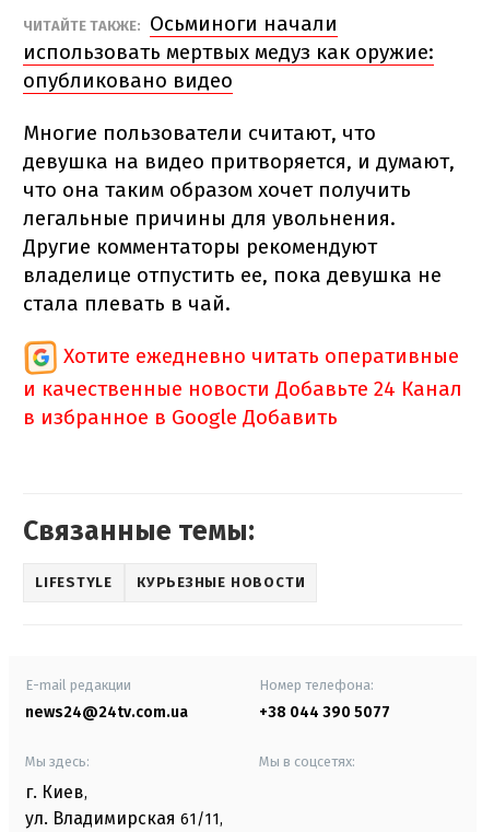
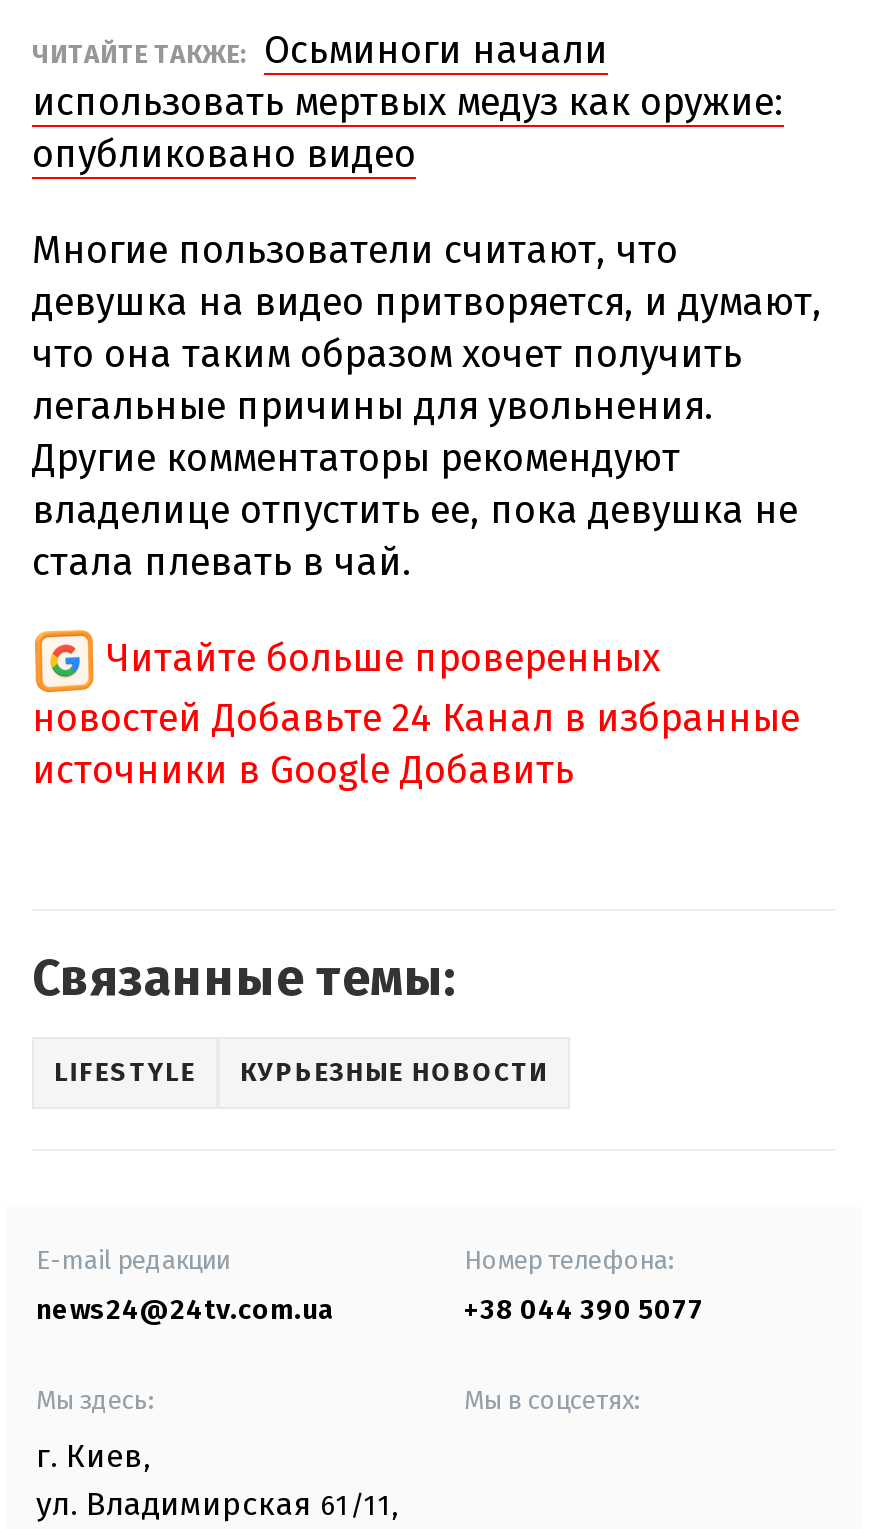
[23,343,462,429] Хотите ежедневно читать оперативные | и качественные новости Добавьте 24 Канал | в избранное в Google Добавить -> [32,634,800,792] Читайте больше проверенных | новостей Добавьте 24 Канал в избранные | источники в Google Добавить

